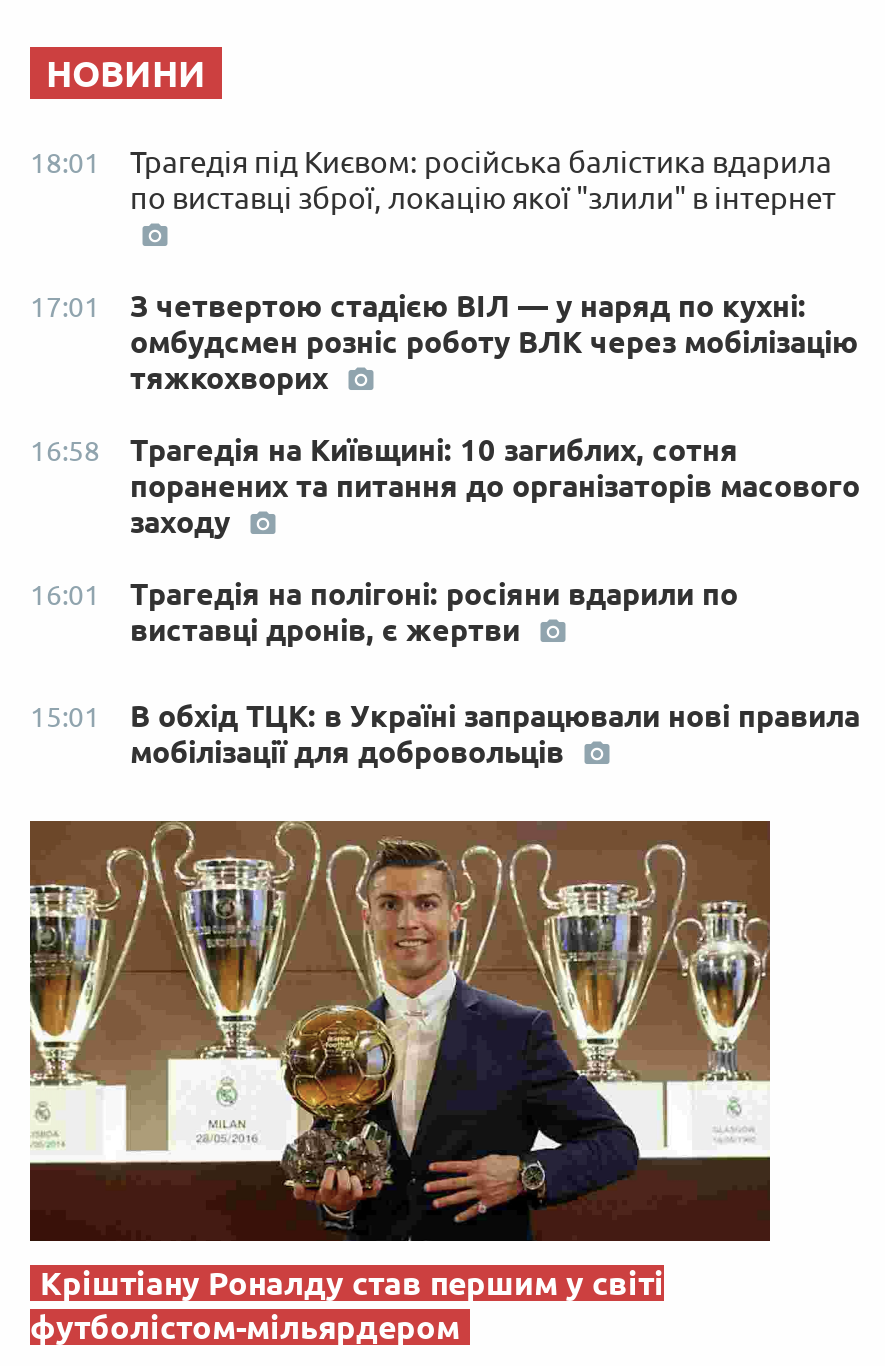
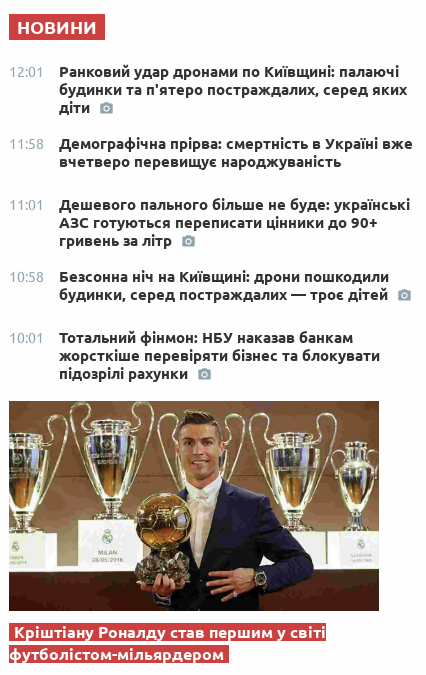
[30,144,836,214] 18:01 | Трагедія під Києвом: російська балістика вдарила | по виставці зброї, локацію якої "злили" в інтернет -> [9,63,407,116] 12:01 | Ранковий удар дронами по Київщині: палаючі | будинки та п'ятеро постраждалих, серед яких | діти
[30,288,858,394] 17:01 | З четвертою стадією ВІЛ — у наряд по кухні: | омбудсмен розніс роботу ВЛК через мобілізацію | тяжкохворих -> [9,135,413,170] 11:58 | Демографічна прірва: смертність в Україні вже | вчетверо перевищує народжуваність
[30,432,860,538] 16:58 | Трагедія на Київщині: 10 загиблих, сотня | поранених та питання до організаторів масового | заходу -> [9,196,410,249] 11:01 | Дешевого пального більше не буде: українські | АЗС готуються переписати цінники до 90+ | гривень за літр
[30,576,738,646] 16:01 | Трагедія на полігоні: росіяни вдарили по | виставці дронів, є жертви -> [9,268,392,303] 10:58 | Безсонна ніч на Київщині: дрони пошкодили | будинки, серед постраждалих — троє дітей
[30,698,860,768] 15:01 | В обхід ТЦК: в Україні запрацювали нові правила | мобілізації для добровольців -> [9,329,380,382] 10:01 | Тотальний фінмон: НБУ наказав банкам | жорсткіше перевіряти бізнес та блокувати | підозрілі рахунки

